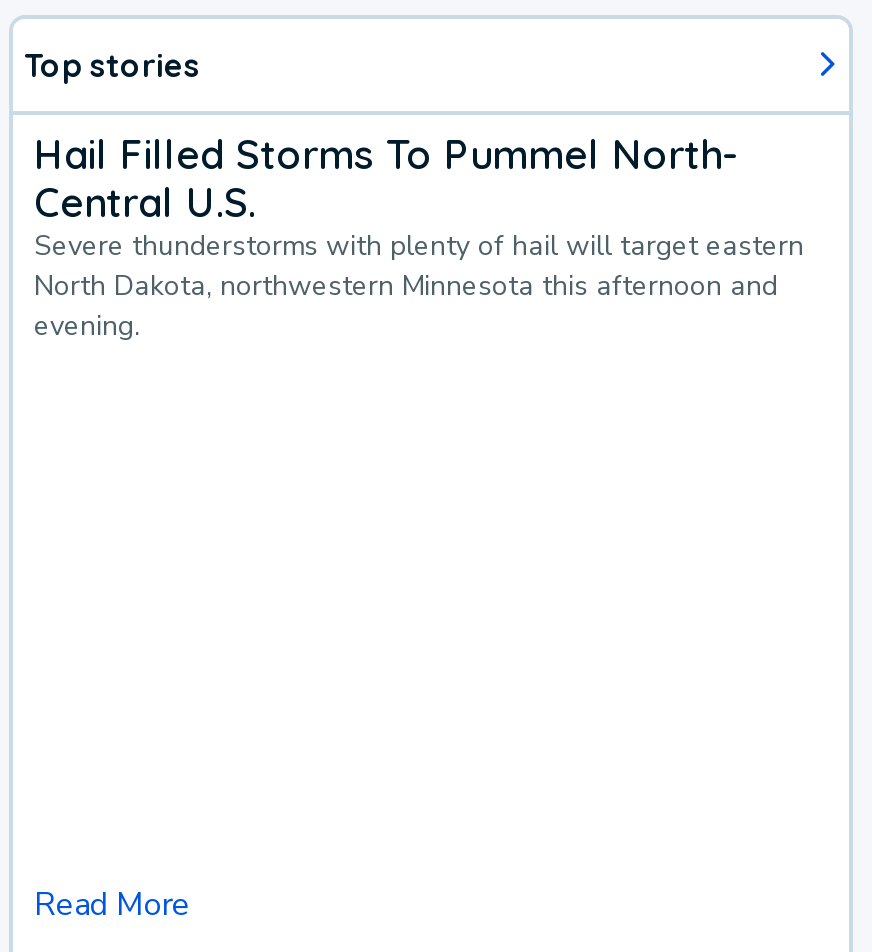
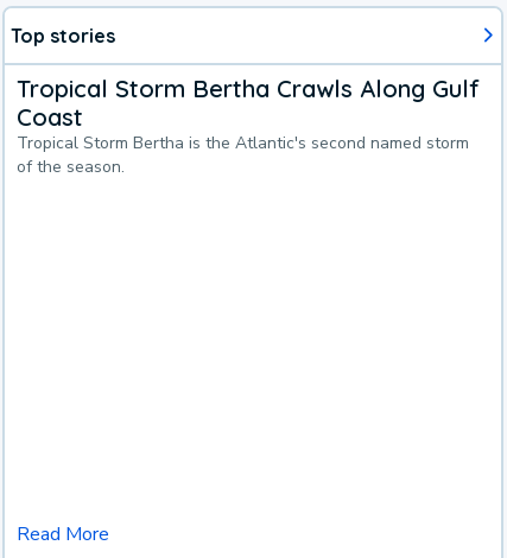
[34,128,804,344] Hail Filled Storms To Pummel North- | Central U.S. | Severe thunderstorms with plenty of hail will target eastern | North Dakota, northwestern Minnesota this afternoon and | evening. -> [17,73,480,178] Tropical Storm Bertha Crawls Along Gulf | Coast | Tropical Storm Bertha is the Atlantic's second named storm | of the season.

